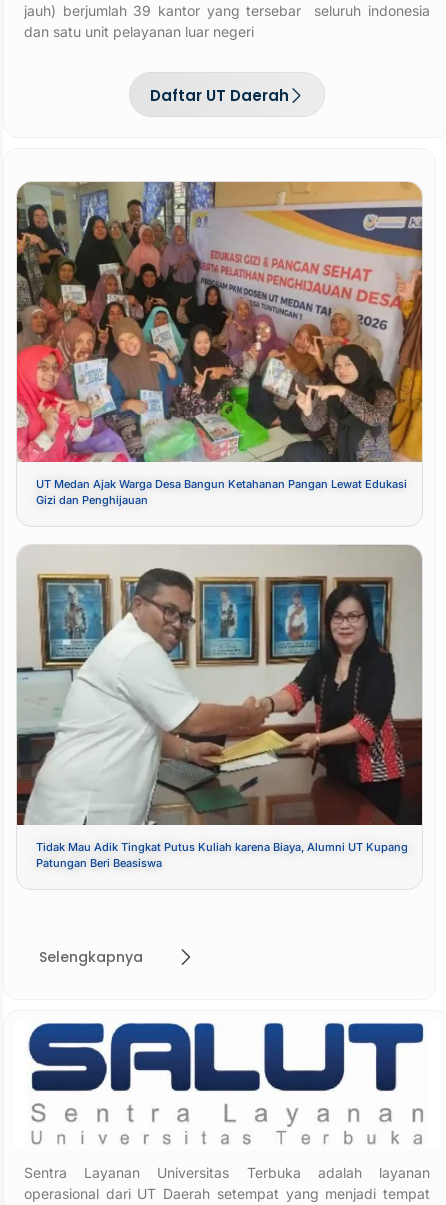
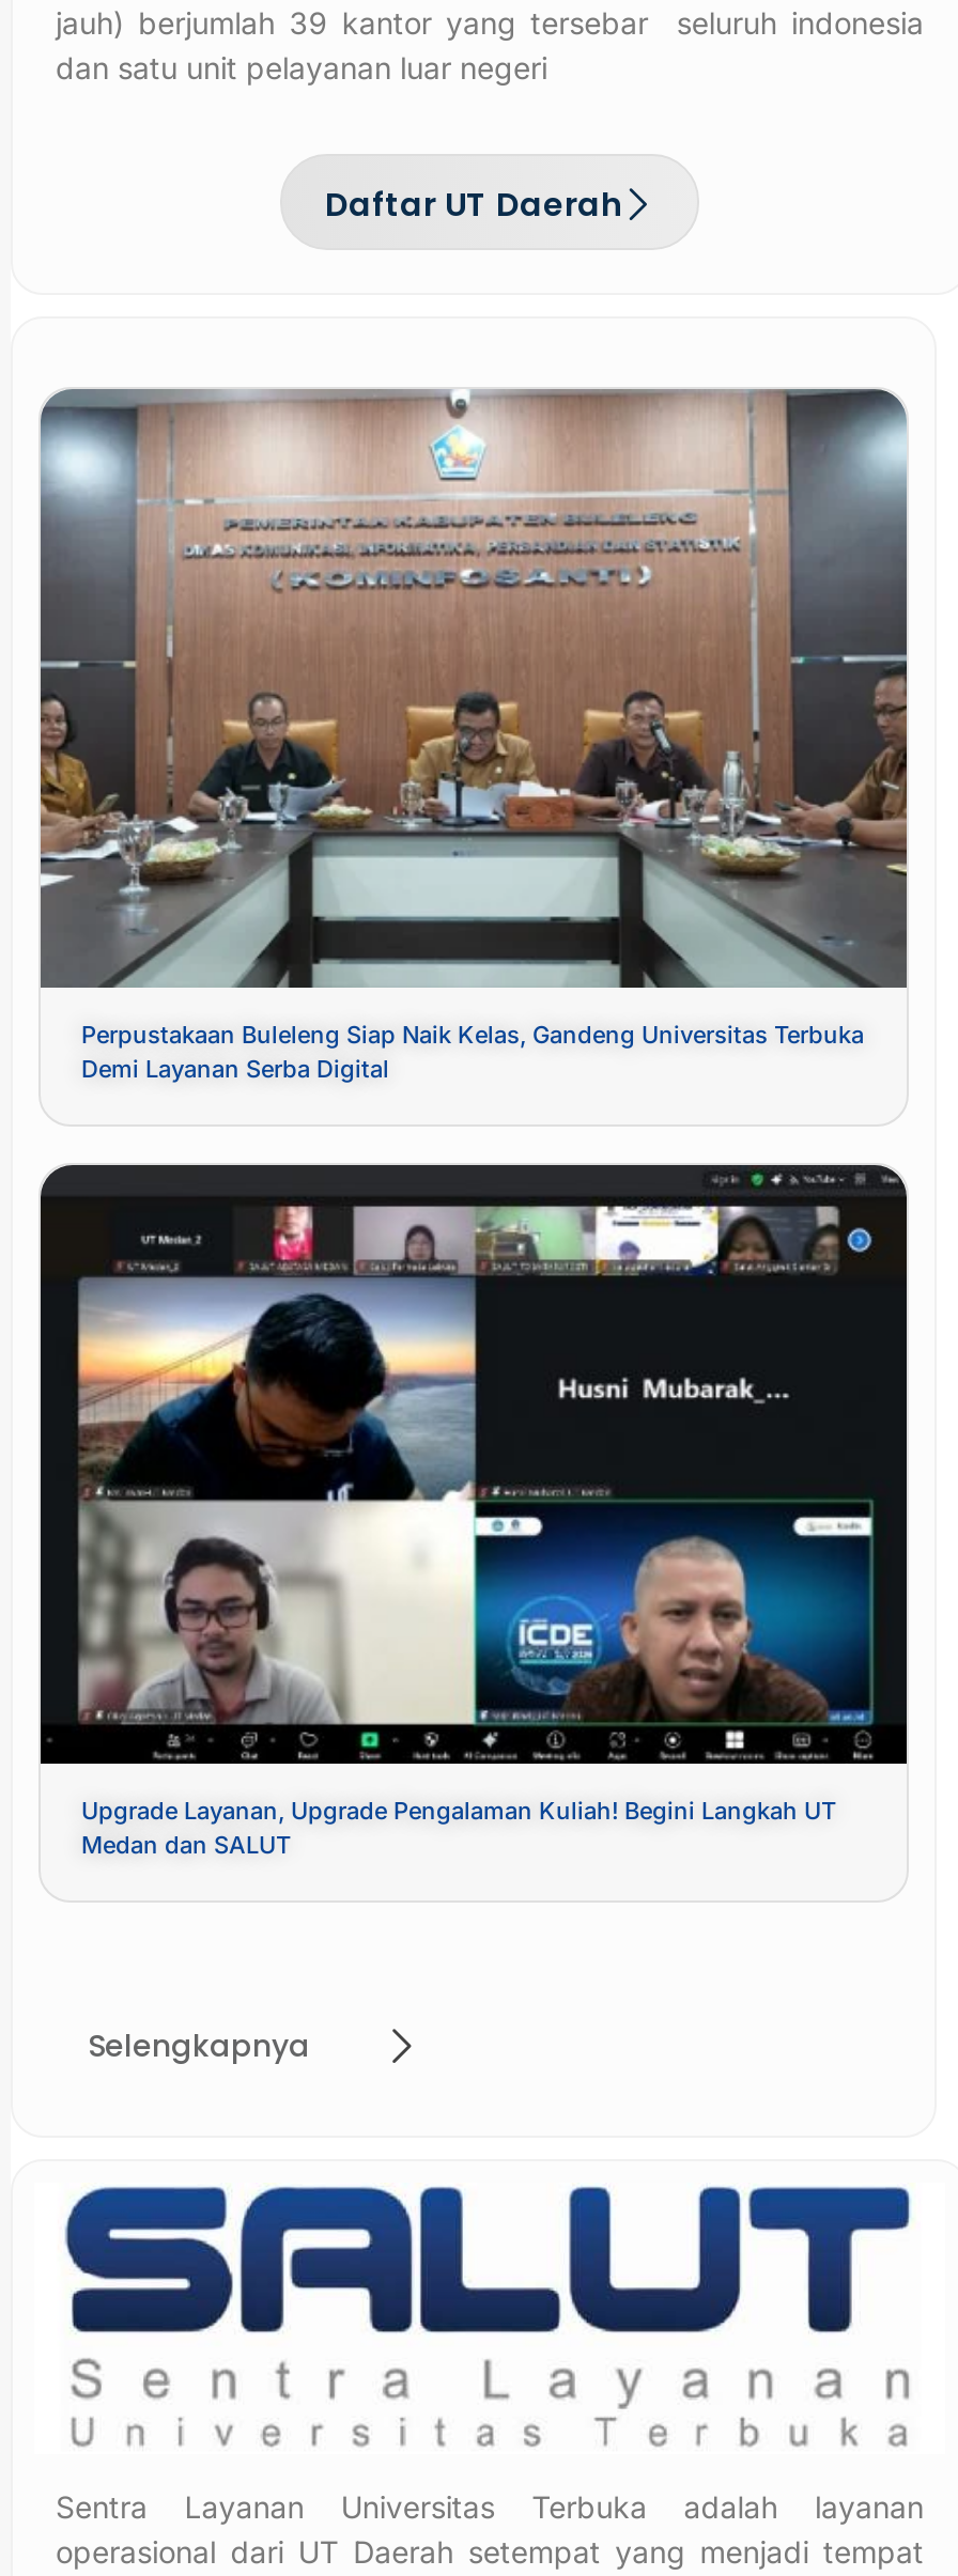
[16,181,423,507] [image] | UT Medan Ajak Warga Desa Bangun Ketahanan Pangan Lewat Edukasi | Gizi dan Penghijauan -> [38,387,909,1084] [image] | Perpustakaan Buleleng Siap Naik Kelas, Gandeng Universitas Terbuka | Demi Layanan Serba Digital
[16,545,423,870] [image] | Tidak Mau Adik Tingkat Putus Kuliah karena Biaya, Alumni UT Kupang | Patungan Beri Beasiswa -> [38,1163,907,1860] [image] | Upgrade Layanan, Upgrade Pengalaman Kuliah! Begini Langkah UT | Medan dan SALUT

